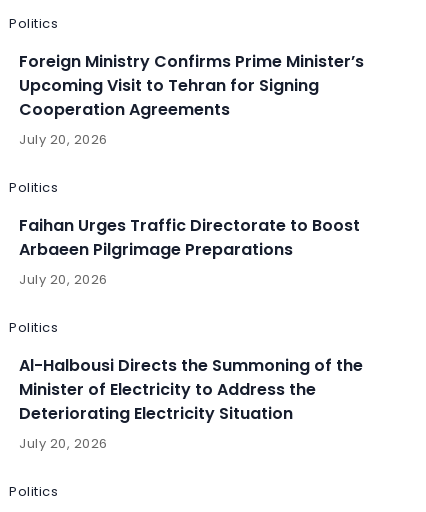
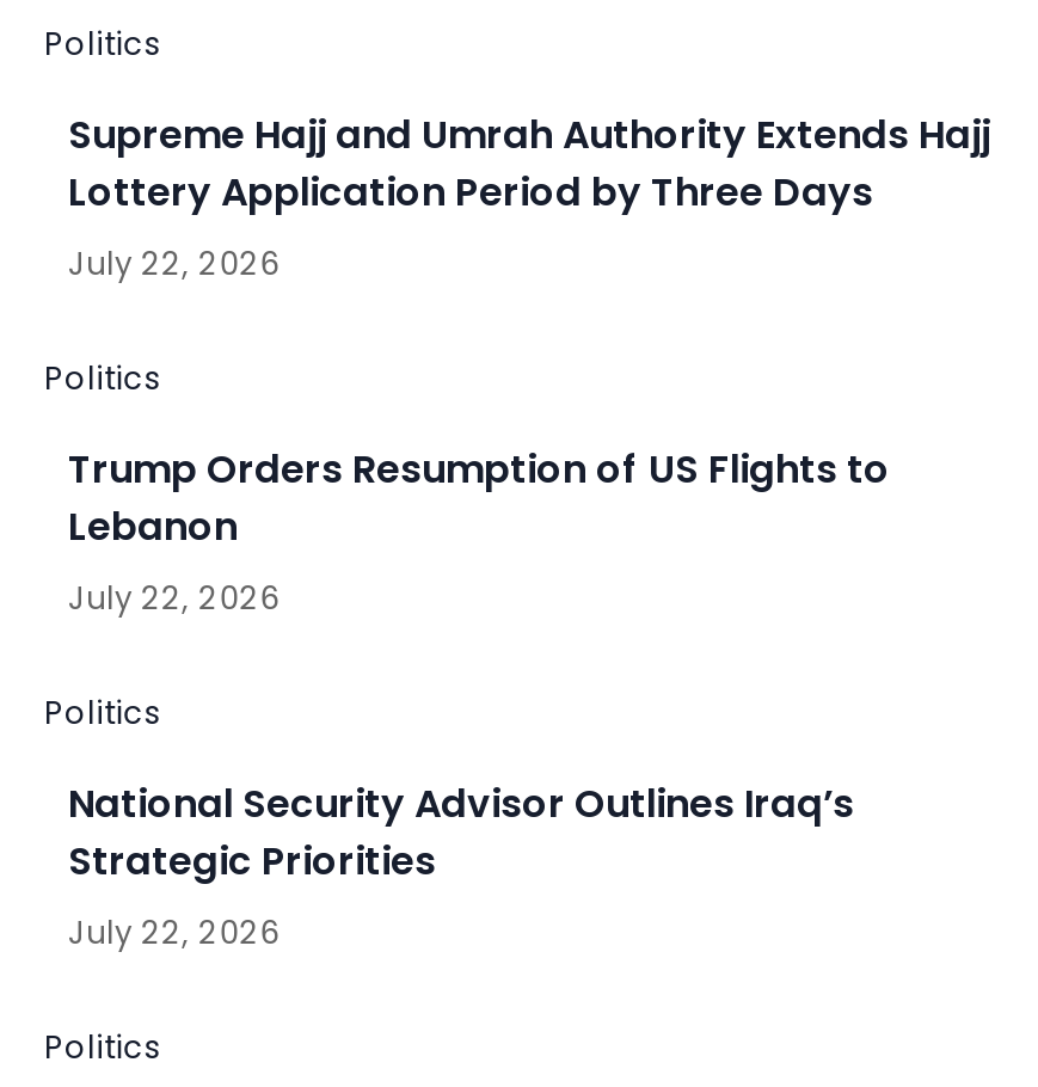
[19,50,364,149] Foreign Ministry Confirms Prime Minister’s | Upcoming Visit to Tehran for Signing | Cooperation Agreements | July 20, 2026 -> [68,108,990,288] Supreme Hajj and Umrah Authority Extends Hajj | Lottery Application Period by Three Days | July 22, 2026
[19,214,360,289] Faihan Urges Traffic Directorate to Boost | Arbaeen Pilgrimage Preparations | July 20, 2026 -> [68,443,890,622] Trump Orders Resumption of US Flights to | Lebanon | July 22, 2026
[19,354,363,453] Al-Halbousi Directs the Summoning of the | Minister of Electricity to Address the | Deteriorating Electricity Situation | July 20, 2026 -> [68,777,854,957] National Security Advisor Outlines Iraq’s | Strategic Priorities | July 22, 2026

